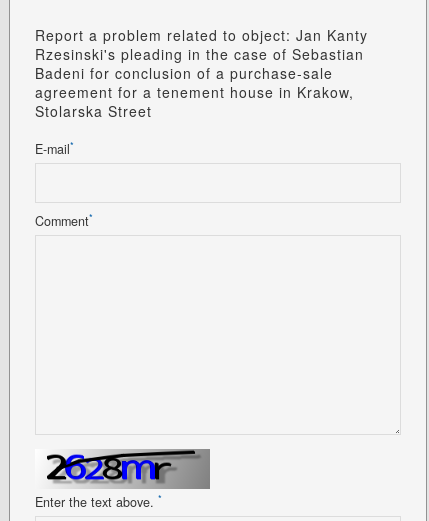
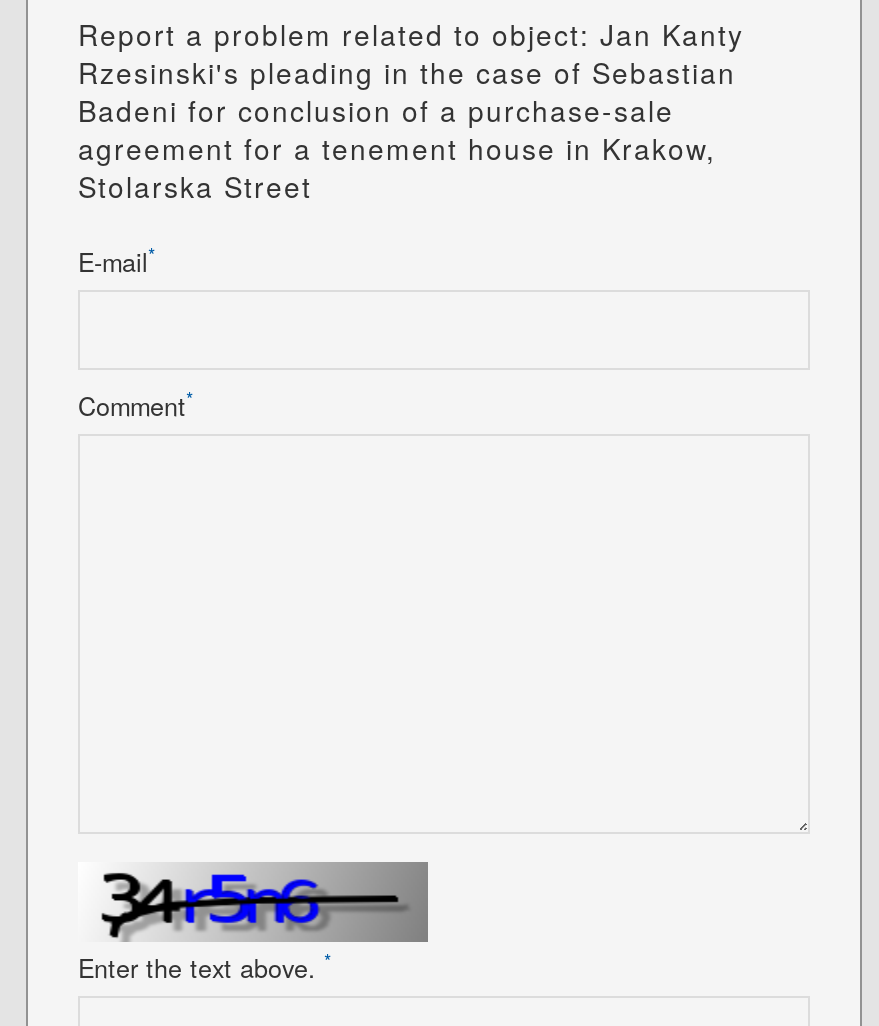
[48,450,200,488] [image] -> [104,862,408,942] [image]

